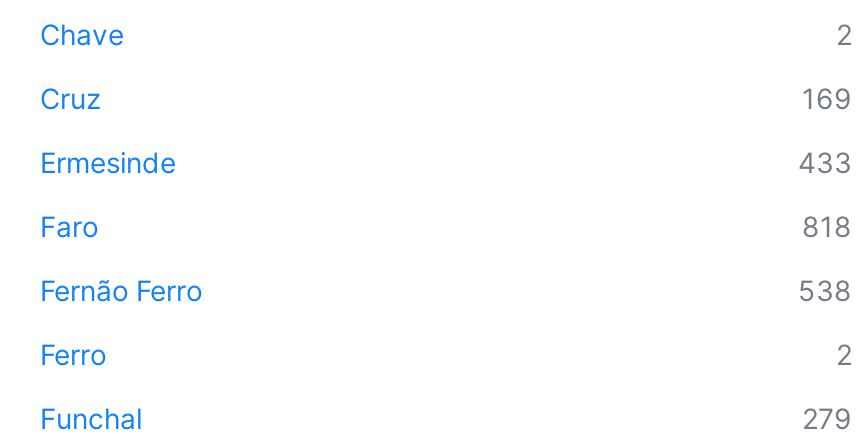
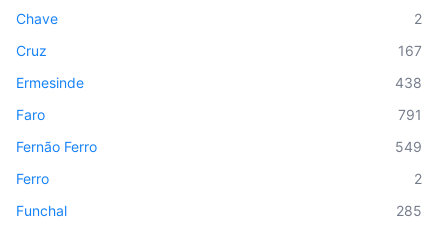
[802,80,852,114] 169 -> [398,42,422,59] 167
[798,144,852,178] 433 -> [395,74,422,91] 438
[802,208,852,242] 818 -> [398,106,422,123] 791
[798,272,852,306] 538 -> [395,138,422,155] 549
[802,400,852,434] 279 -> [396,202,422,219] 285

